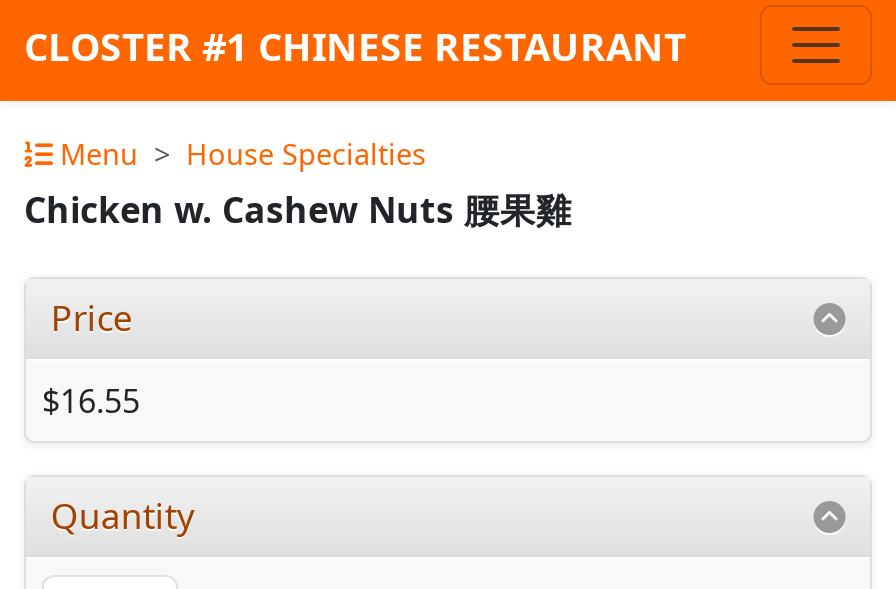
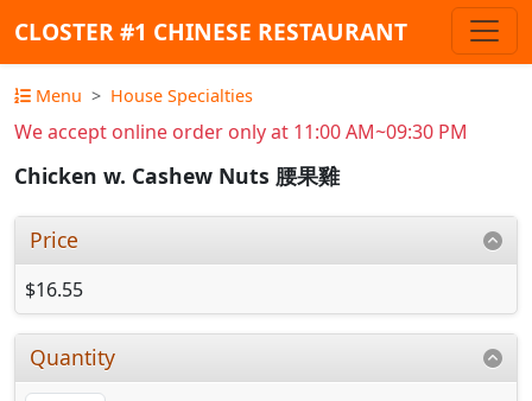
none -> [14,119,468,145] We accept online order only at 11:00 AM~09:30 PM

